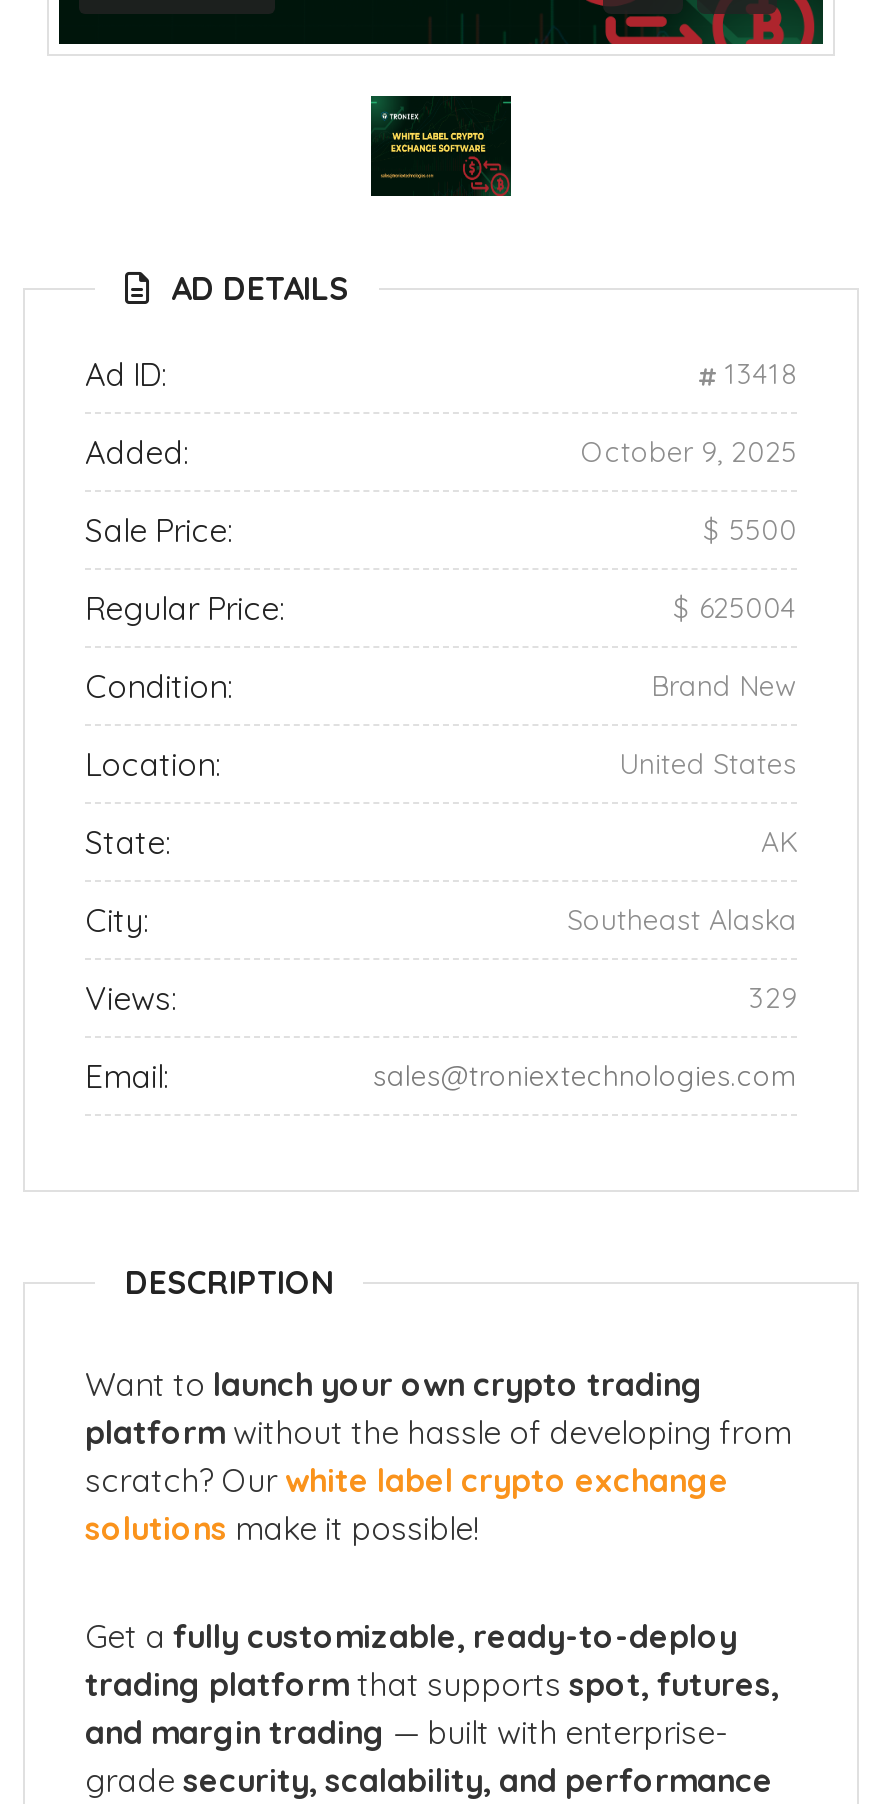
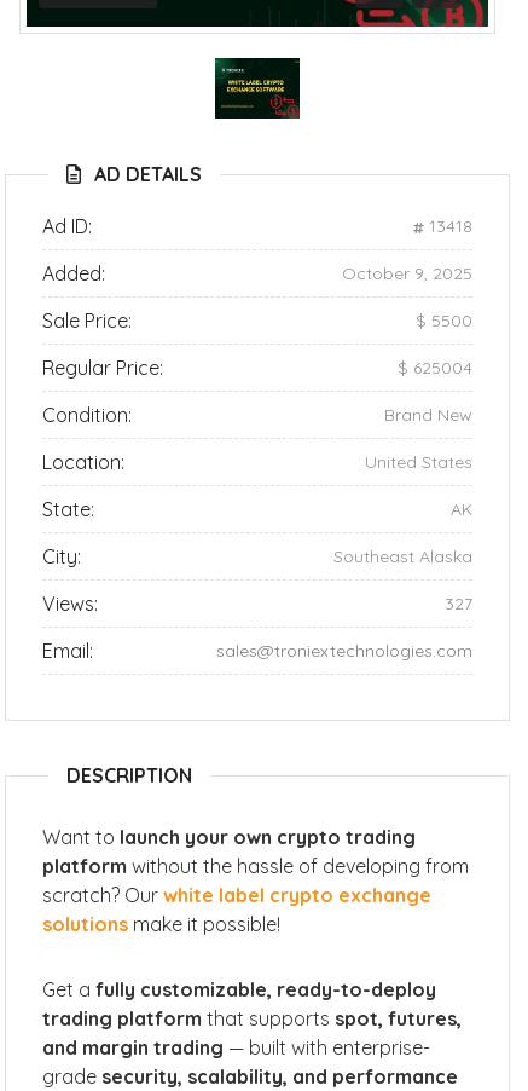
[749,980,797,1016] 329 -> [445,592,472,614] 327

